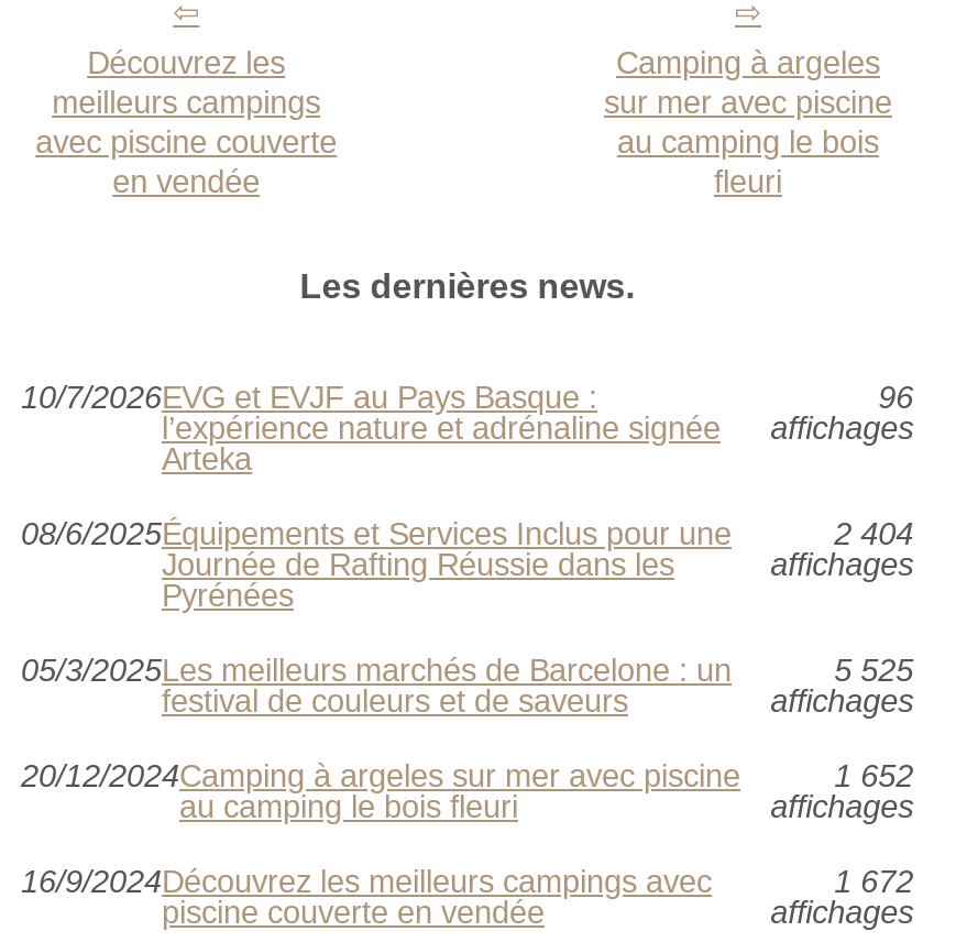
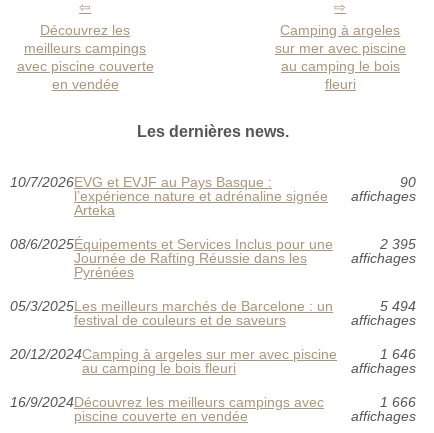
[878,380,913,416] 96 -> [400,174,416,190] 90
[834,517,913,552] 2 404 -> [380,236,416,252] 2 395
[834,653,913,688] 5 525 -> [380,298,416,314] 5 494
[834,759,913,794] 1 652 -> [380,346,416,362] 1 646
[834,865,913,900] 1 672 -> [380,394,416,410] 1 666

